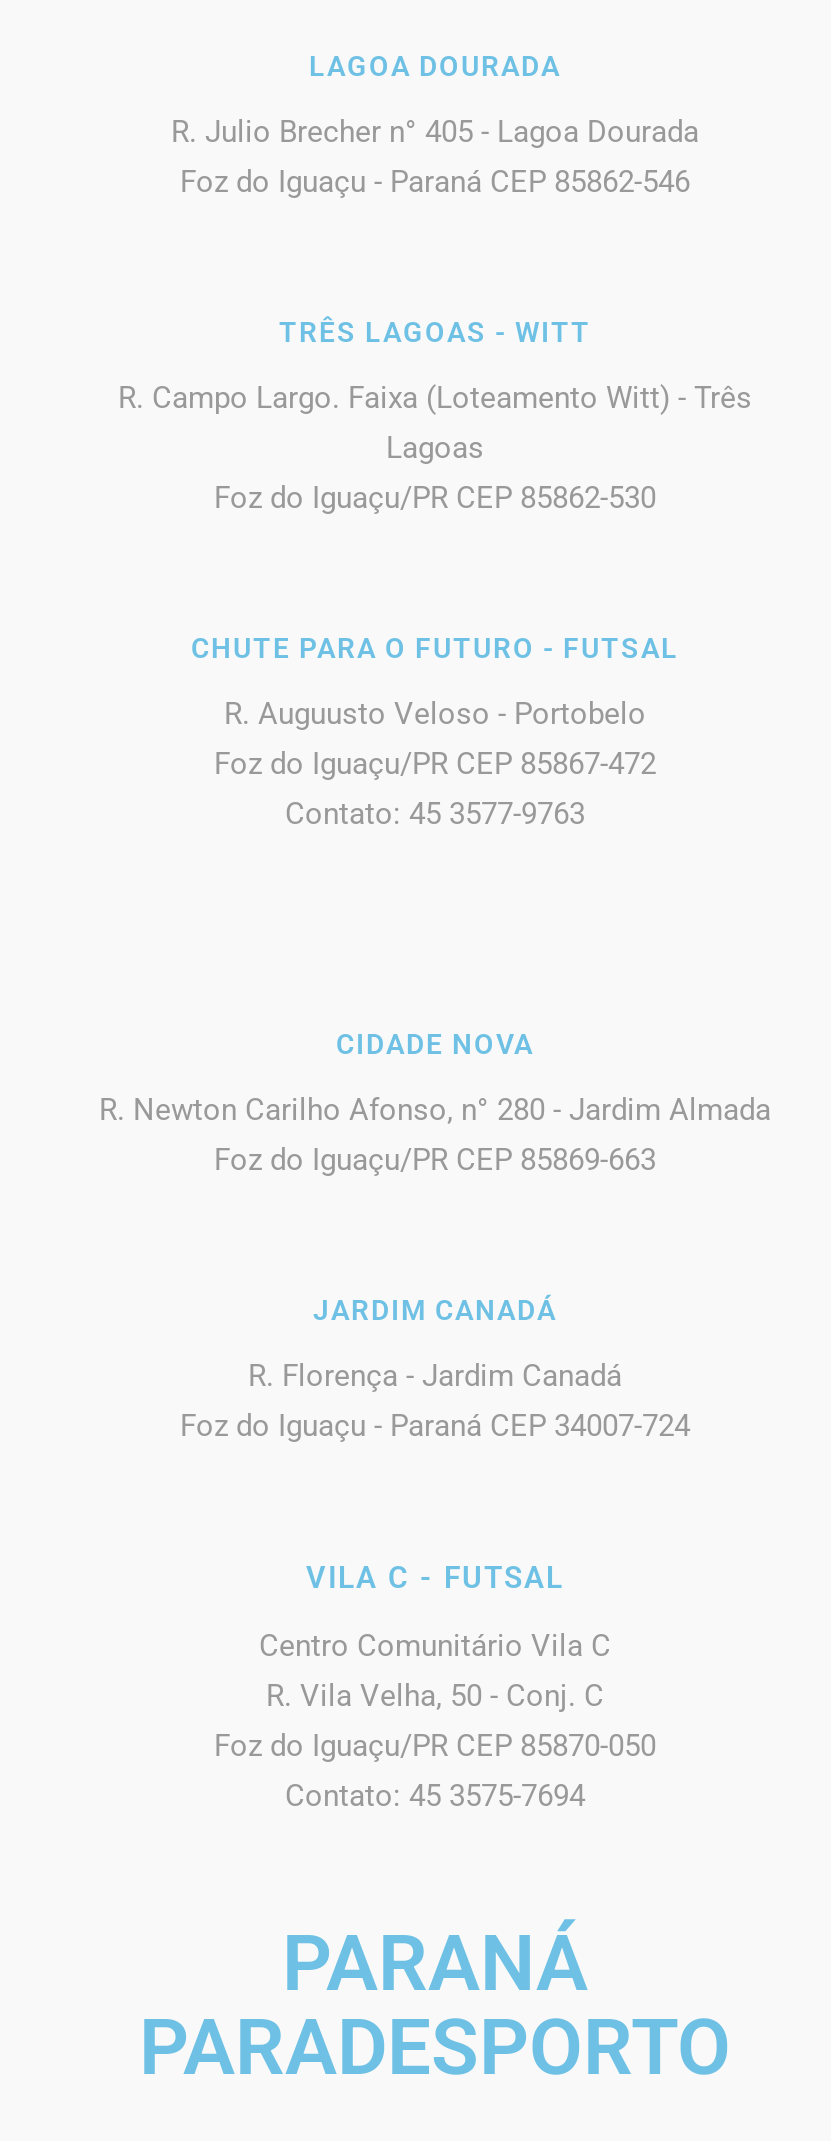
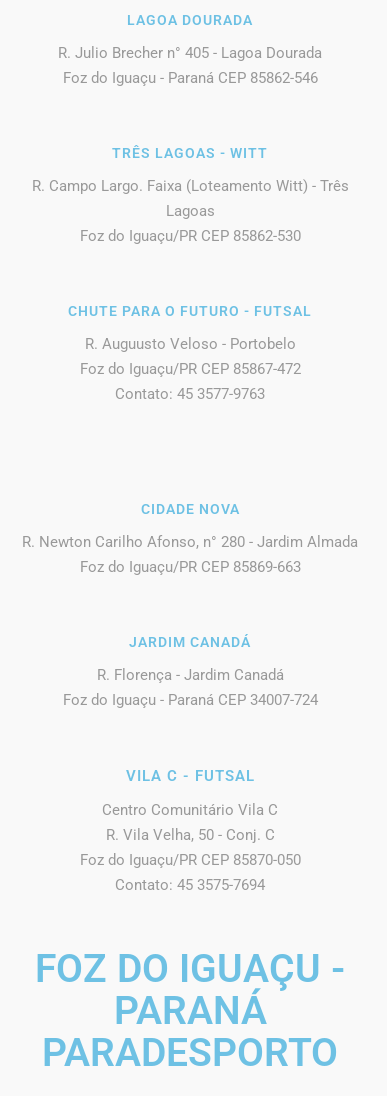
none -> [35,946,345,992] FOZ DO IGUAÇU -

